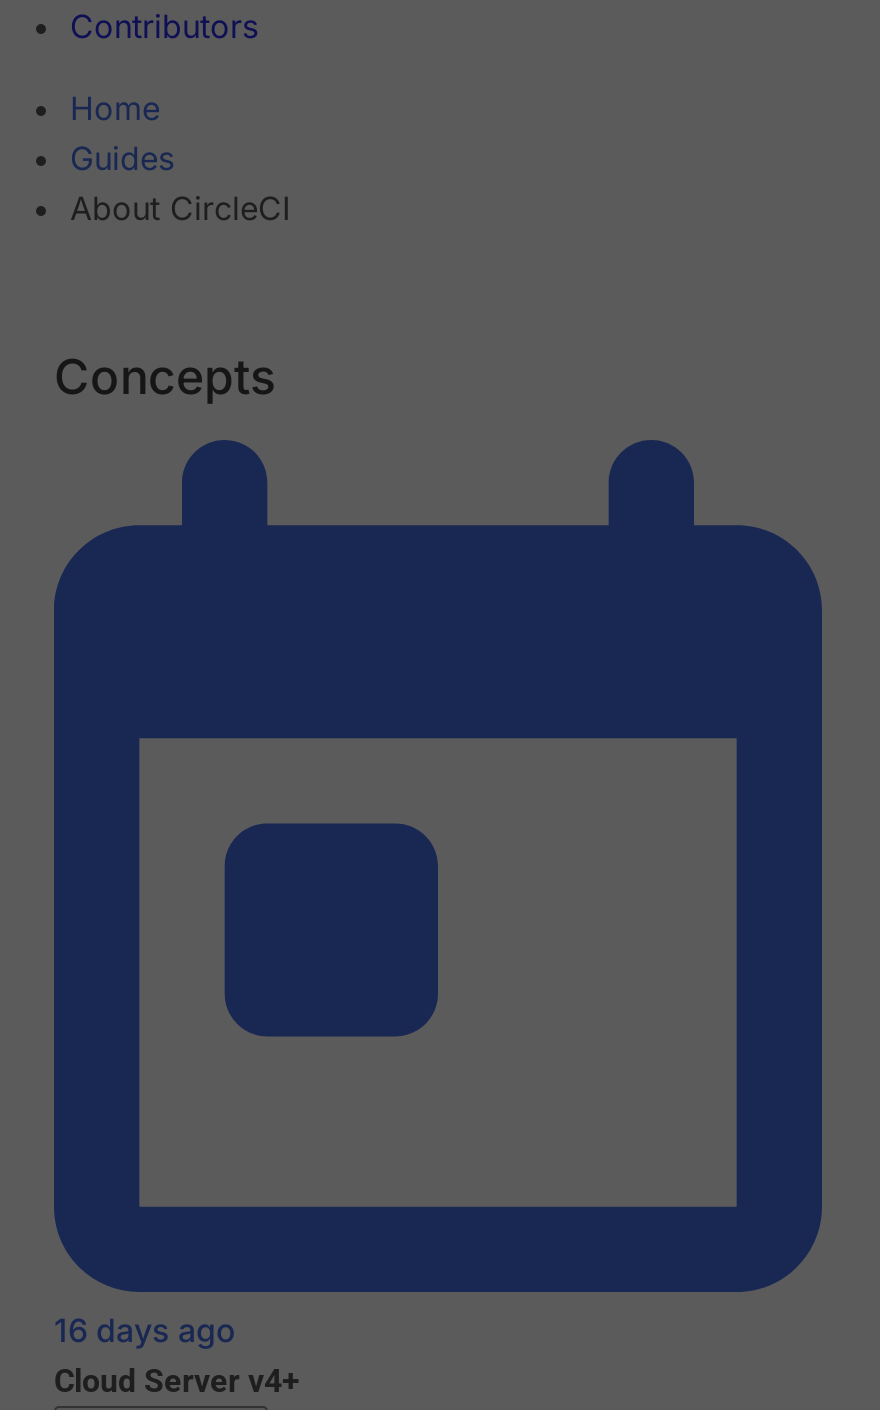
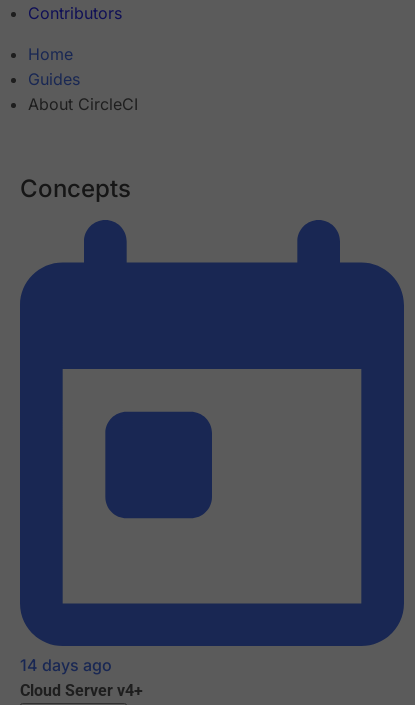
[54,1311,236,1351] 16 days ago -> [20,655,112,675] 14 days ago

